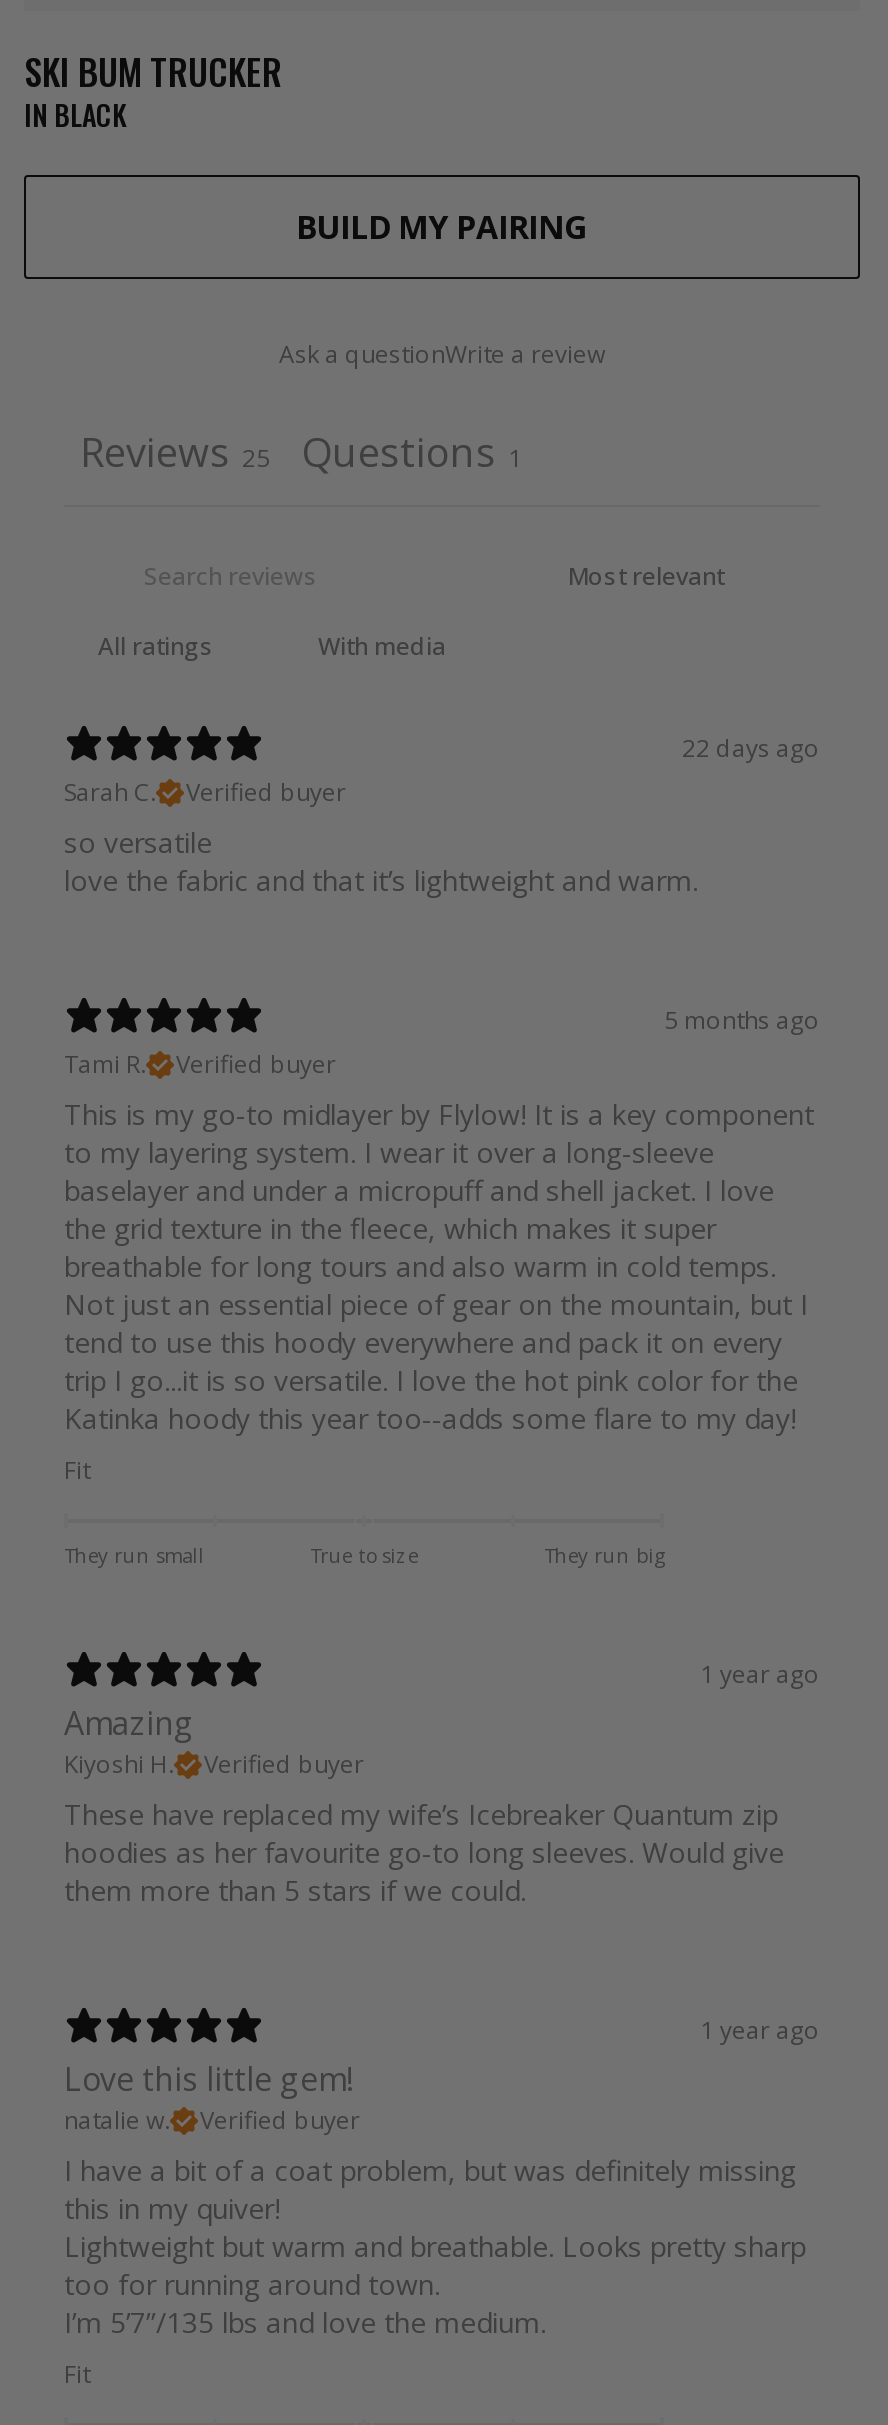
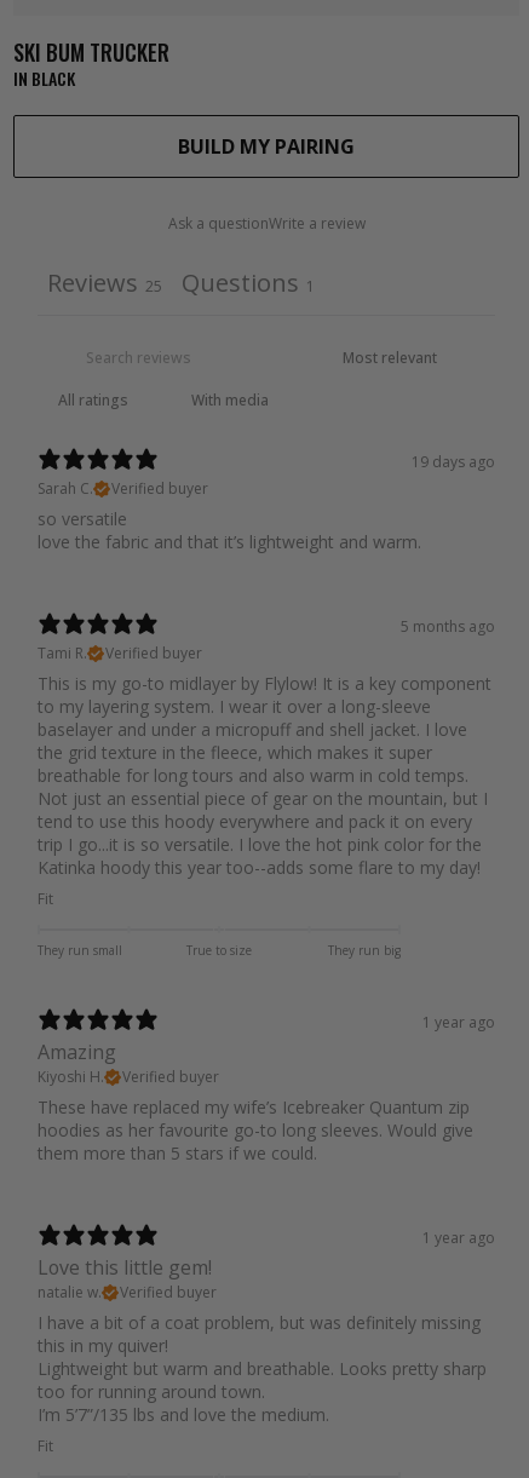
[682,731,820,765] 22 days ago -> [412,452,495,472] 19 days ago

